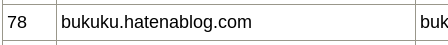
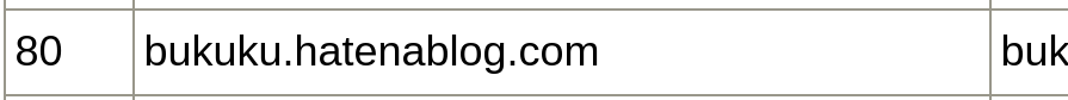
[7,12,252,32] 78 bukuku.hatenablog.com -> [15,28,600,76] 80 bukuku.hatenablog.com

